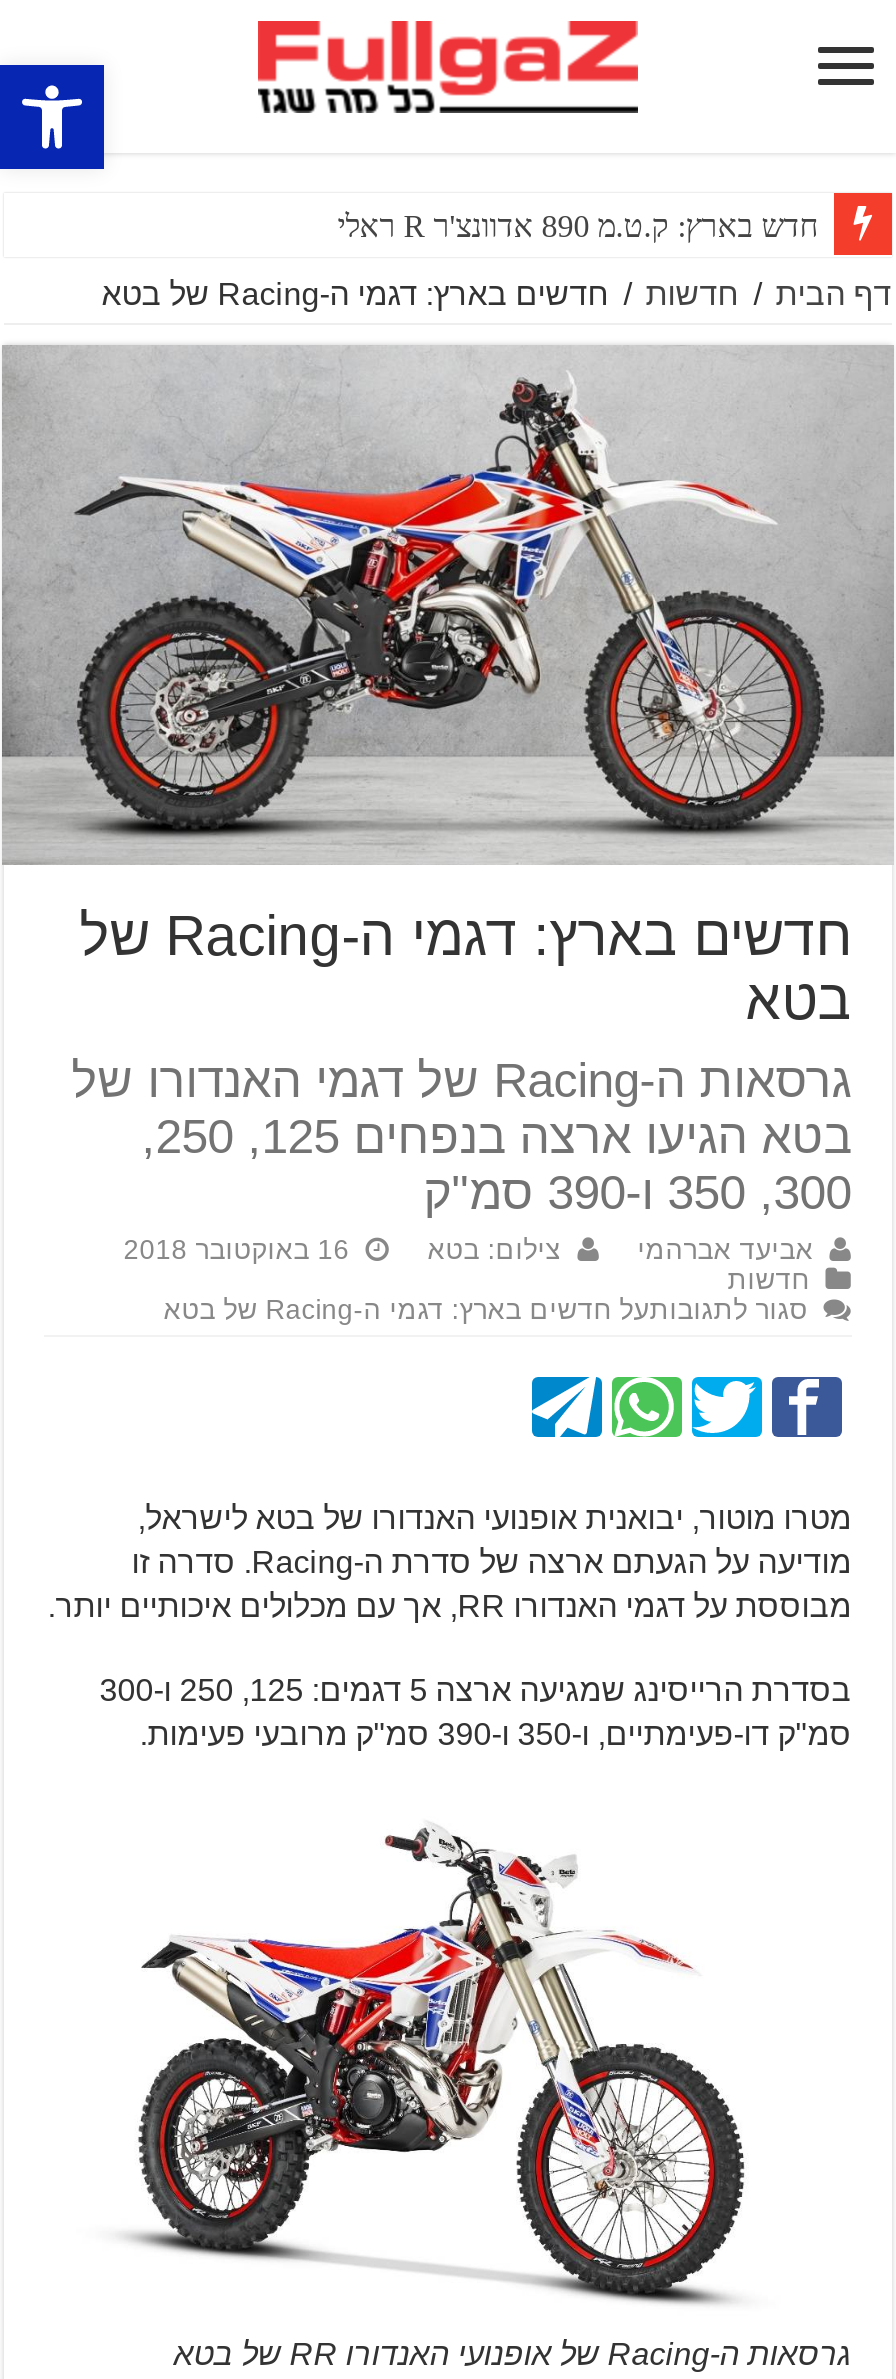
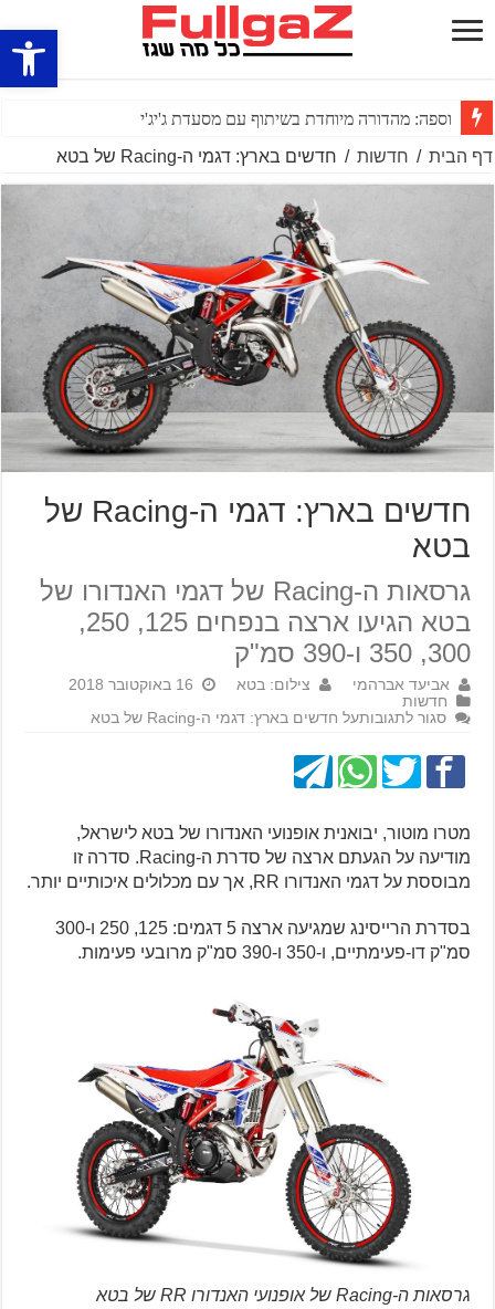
[670,208,818,242] חדש בארץ: C -> [140,109,452,128] וספה: מהדורה מיוחדת בשיתוף עם מסעדת ג'יג'י

